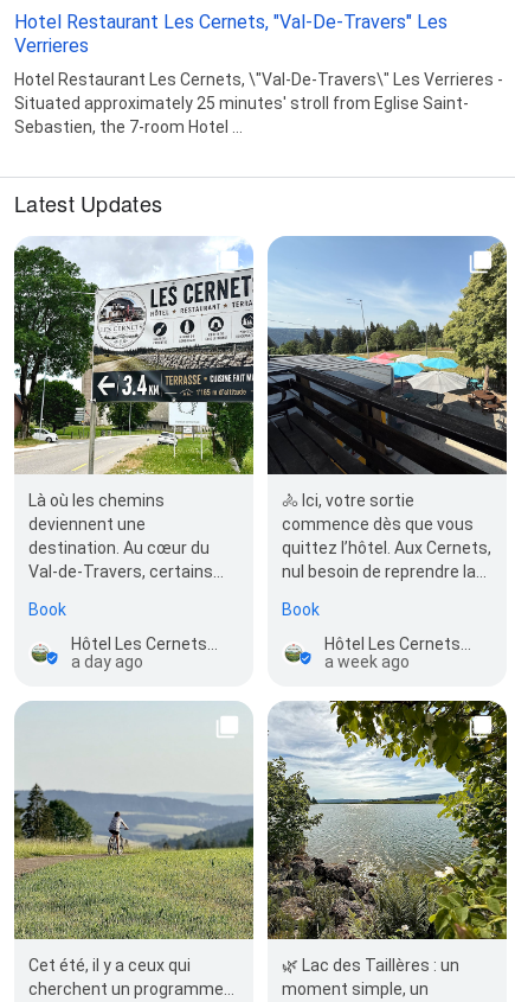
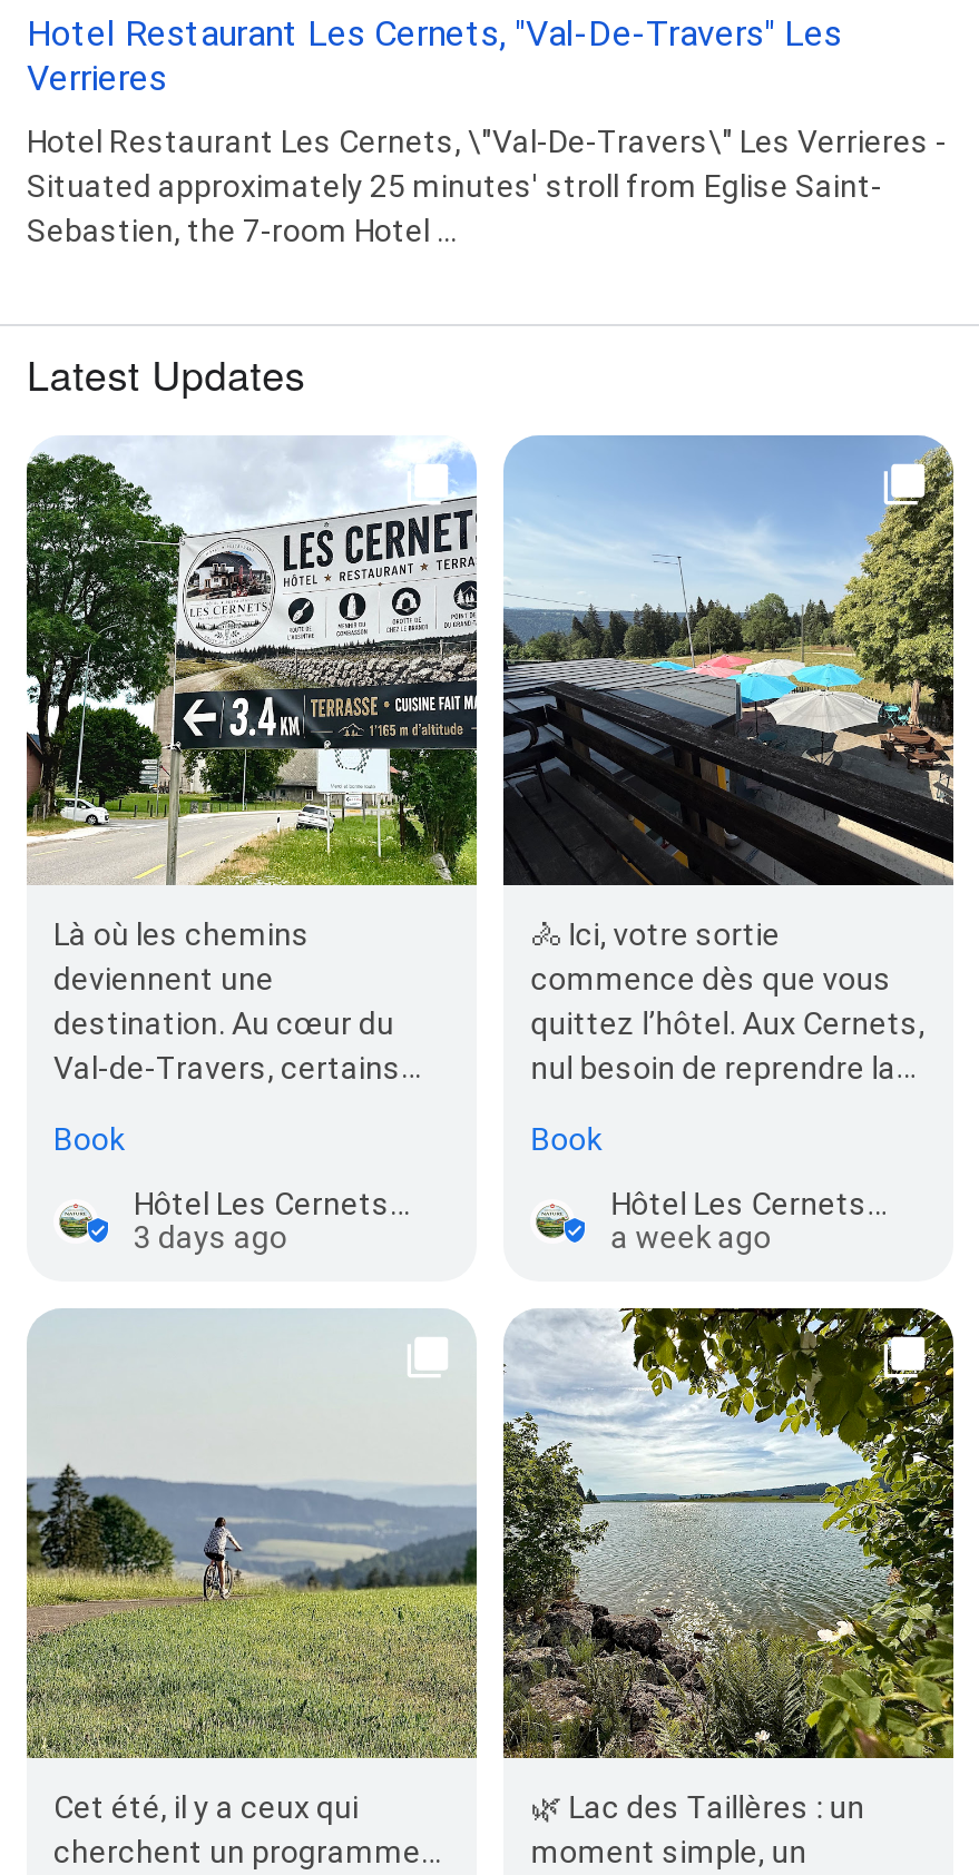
[71,653,143,672] a day ago -> [134,1219,287,1255] 3 days ago

